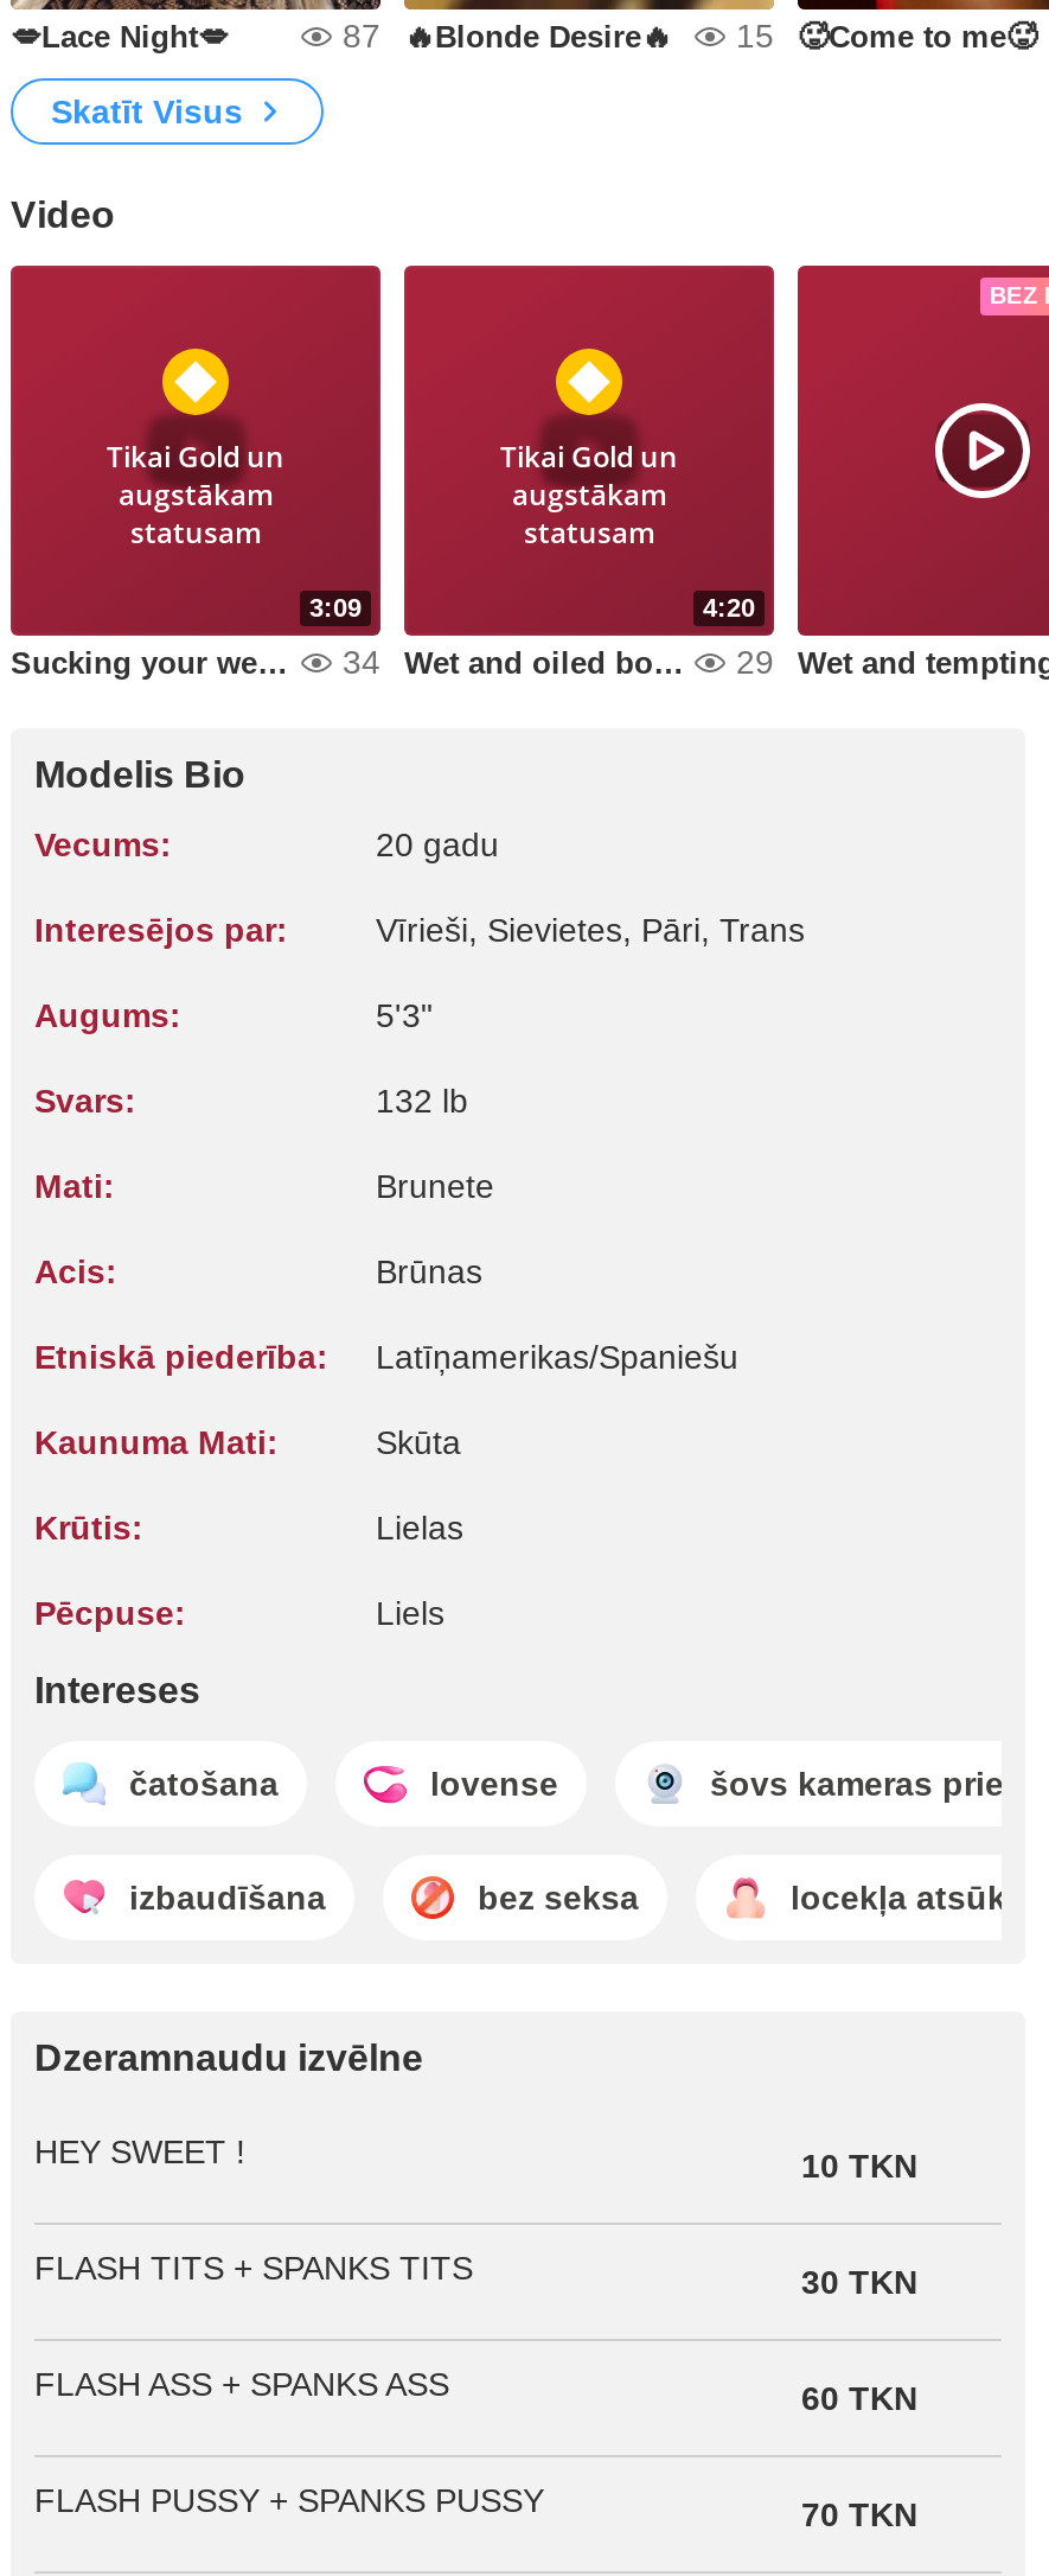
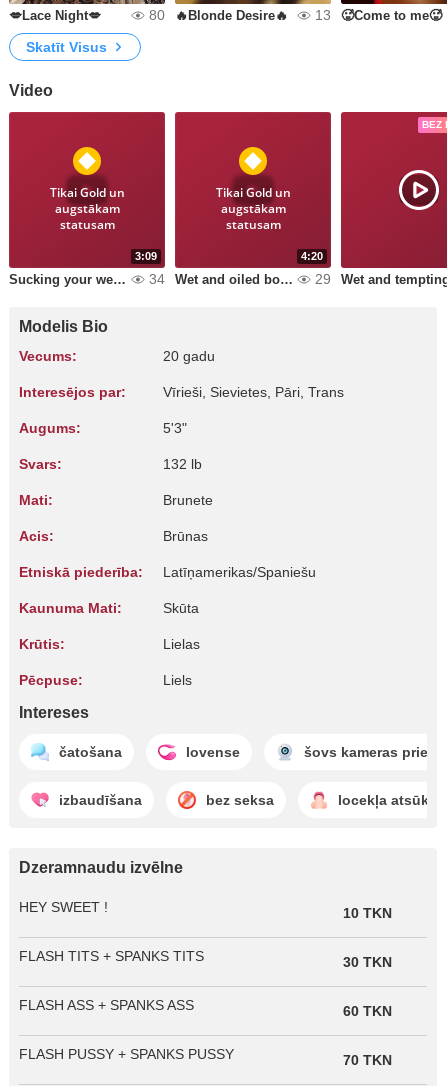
[343,17,380,55] 87 -> [149,7,165,23] 80
[736,17,774,55] 15 -> [315,7,331,23] 13

